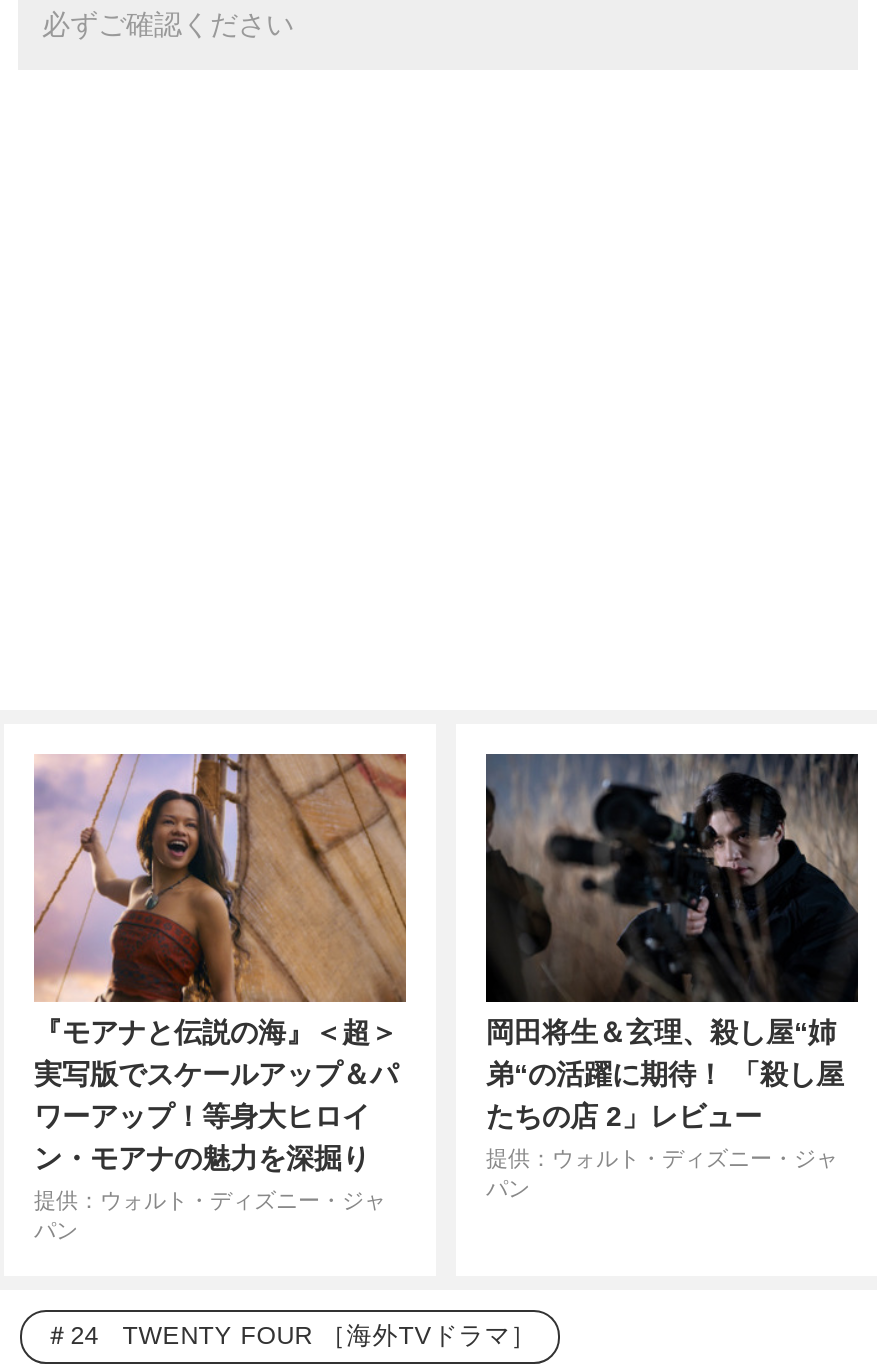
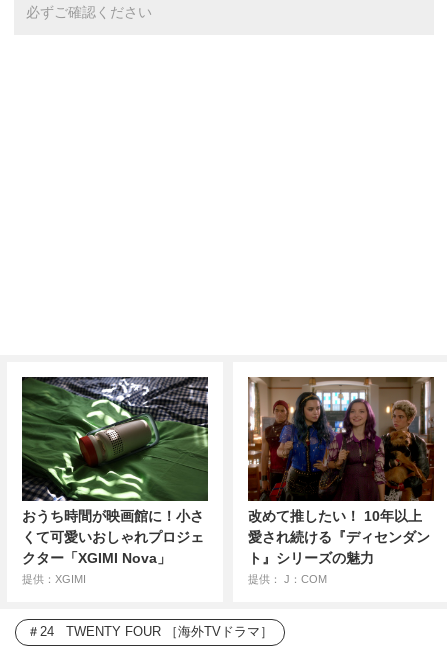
[32,752,408,1002] [image] -> [21,376,209,465] [image]
[486,752,858,1002] [image] -> [247,376,434,465] [image]
[34,1017,398,1243] 『モアナと伝説の海』＜超＞ | 実写版でスケールアップ＆パ | ワーアップ！等身大ヒロイ | ン・モアナの魅力を深掘り | 提供：ウォルト・ディズニー・ジャ | パン -> [22,508,204,585] おうち時間が映画館に！小さ | くて可愛いおしゃれプロジェ | クター「XGIMI Nova」 | 提供：XGIMI
[486,1017,844,1201] 岡田将生＆玄理、殺し屋“姉 | 弟“の活躍に期待！ 「殺し屋 | たちの店 2」レビュー | 提供：ウォルト・ディズニー・ジャ | パン -> [248,508,430,585] 改めて推したい！ 10年以上 | 愛され続ける『ディセンダン | ト』シリーズの魅力 | 提供： J：COM

